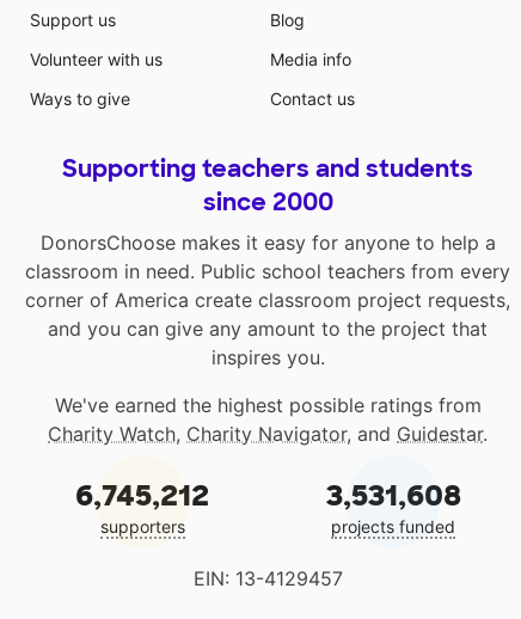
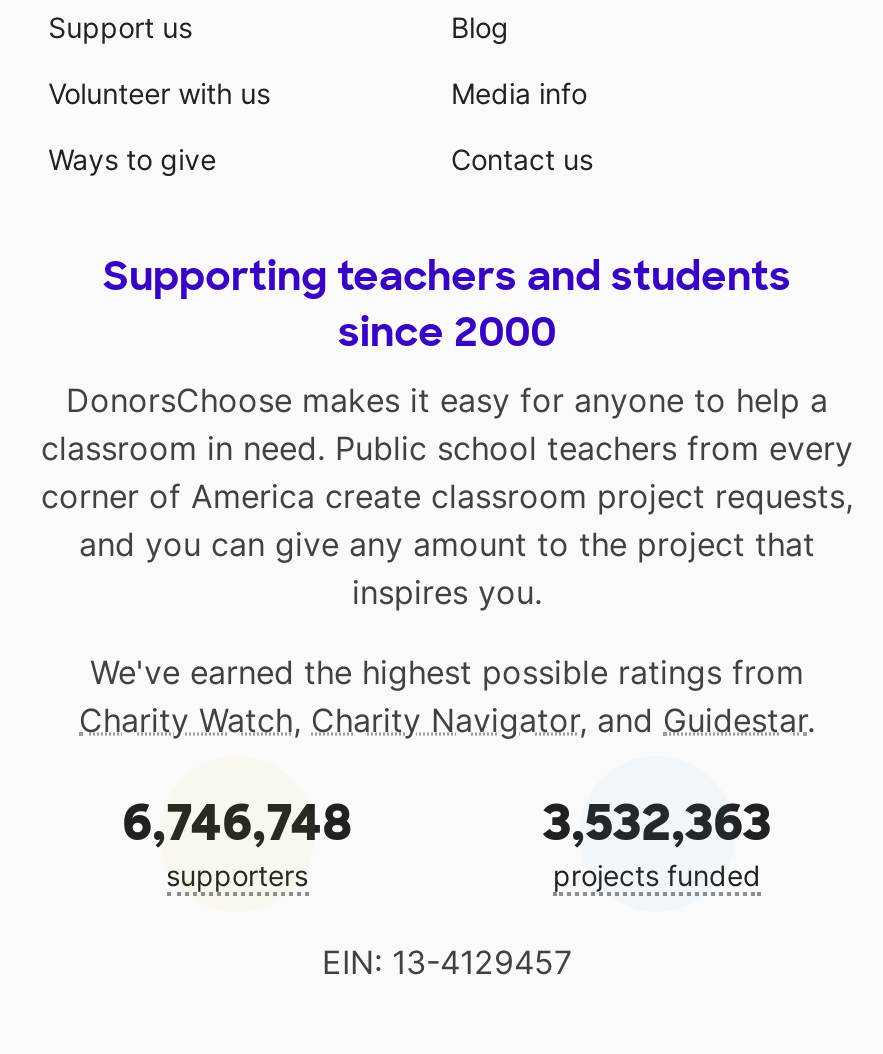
[75,477,209,514] 6,745,212 -> [122,792,352,854] 6,746,748
[326,477,461,514] 3,531,608 -> [543,792,771,854] 3,532,363

